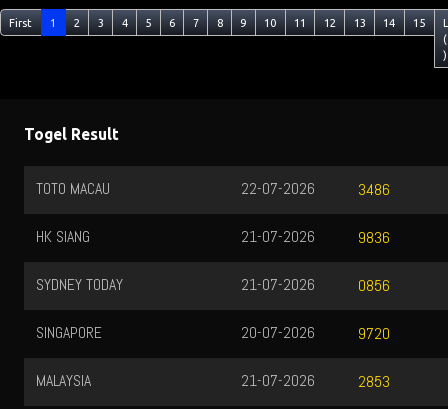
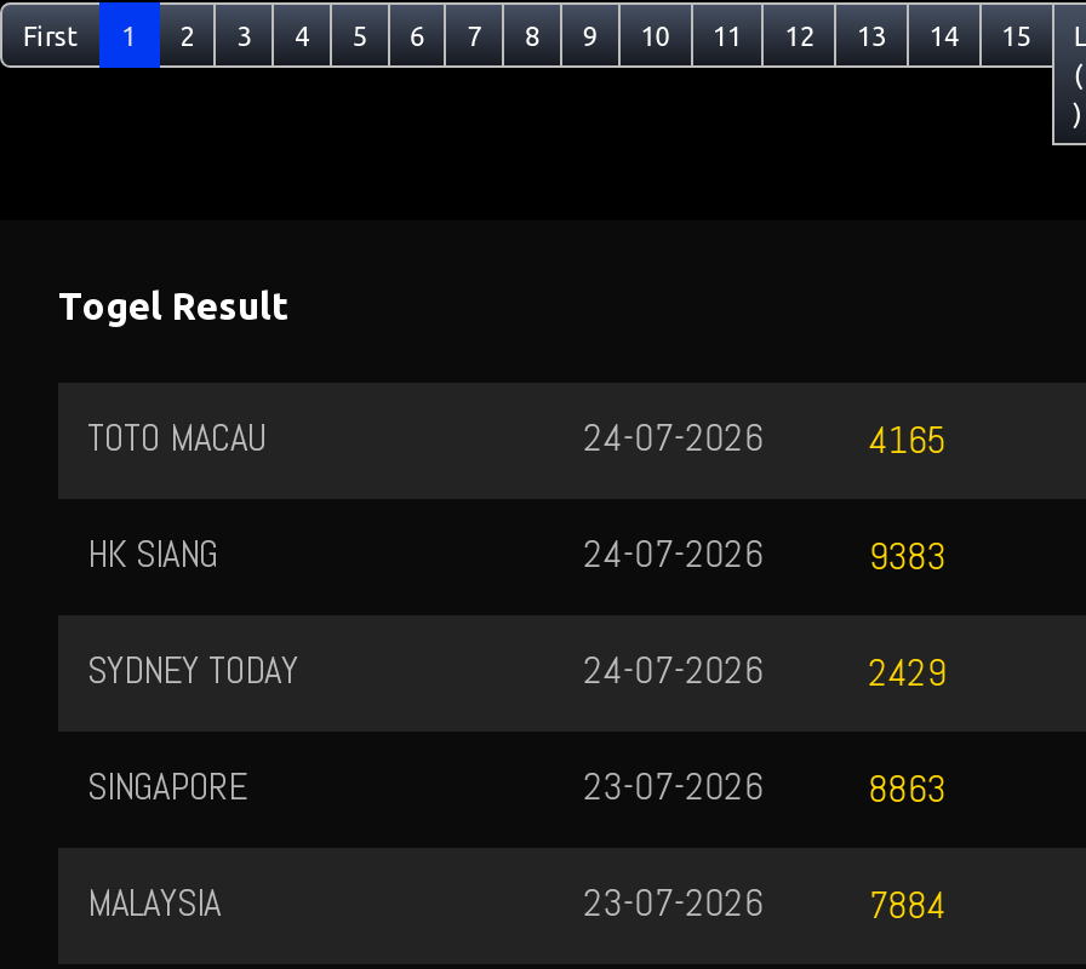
[241,179,315,199] 22-07-2026 -> [583,415,763,464] 24-07-2026
[358,180,390,200] 3486 -> [869,416,946,465] 4165
[241,227,315,247] 21-07-2026 -> [583,531,763,580] 24-07-2026
[358,228,390,248] 9836 -> [869,533,946,581] 9383
[241,275,315,295] 21-07-2026 -> [583,648,763,696] 24-07-2026
[358,276,390,296] 0856 -> [869,649,946,697] 2429
[241,323,315,343] 20-07-2026 -> [583,764,763,813] 23-07-2026
[358,324,390,344] 9720 -> [869,765,946,814] 8863
[241,371,315,391] 21-07-2026 -> [583,880,763,929] 23-07-2026
[358,372,390,392] 2853 -> [869,882,946,930] 7884

